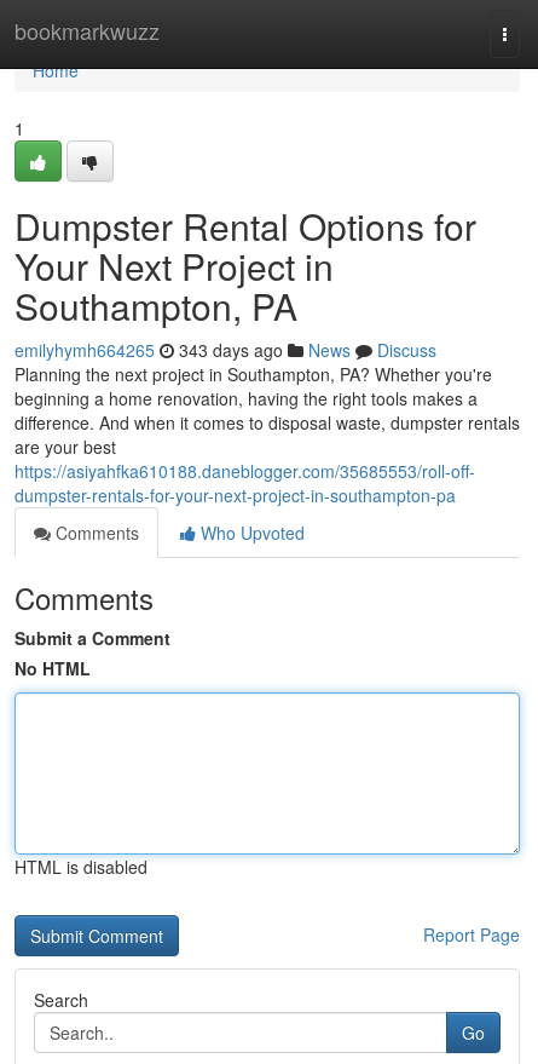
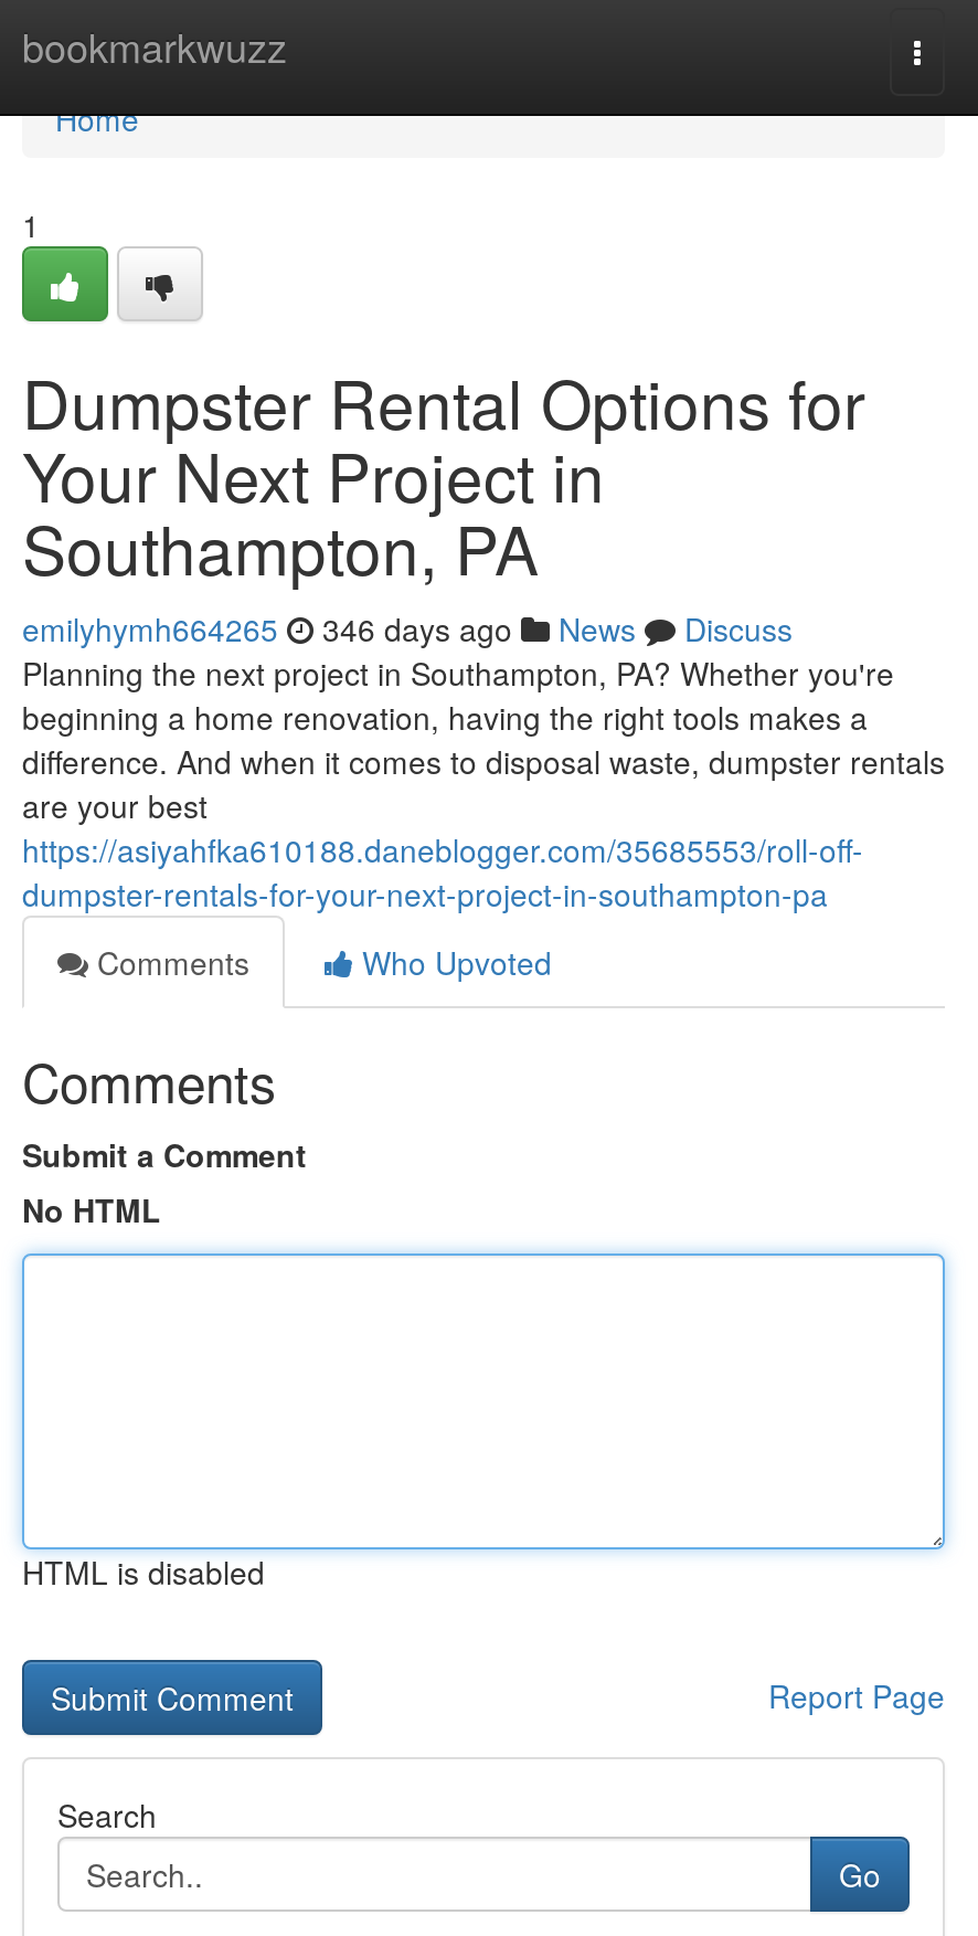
[15,338,436,362] emilyhymh664265 343 days ago News Discuss -> [22,606,793,650] emilyhymh664265 346 days ago News Discuss

